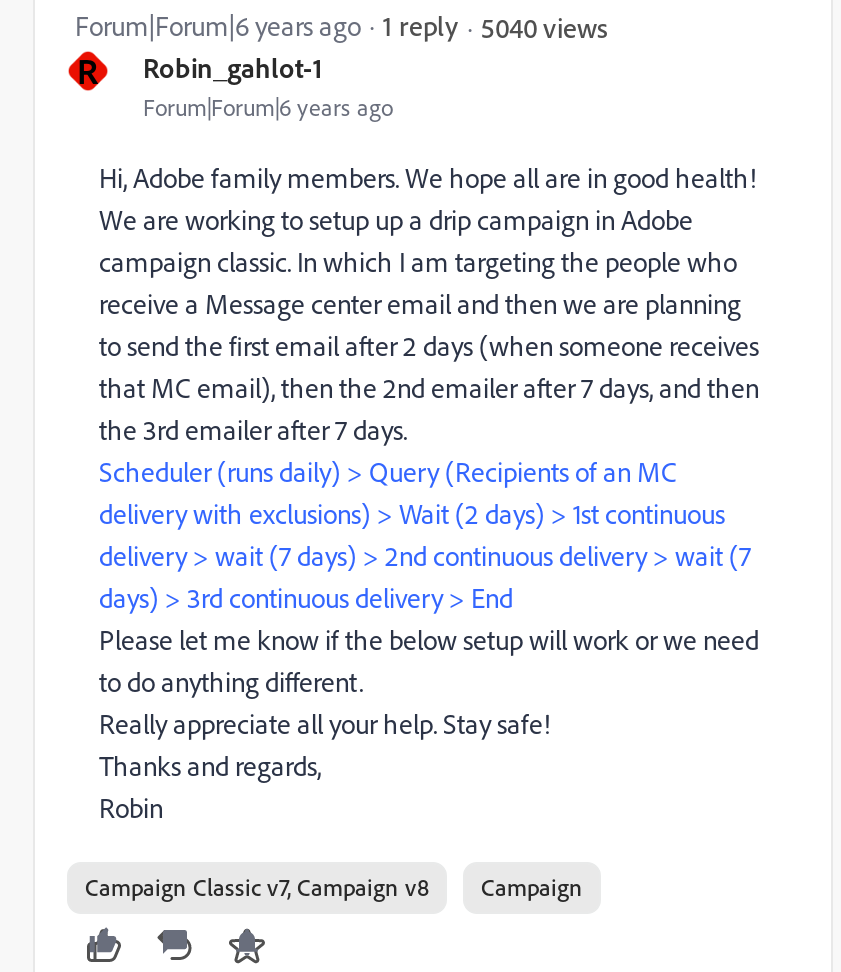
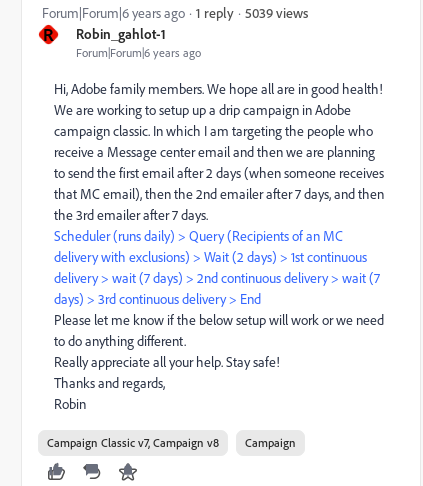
[481,9,607,43] 5040 views -> [245,3,308,20] 5039 views

